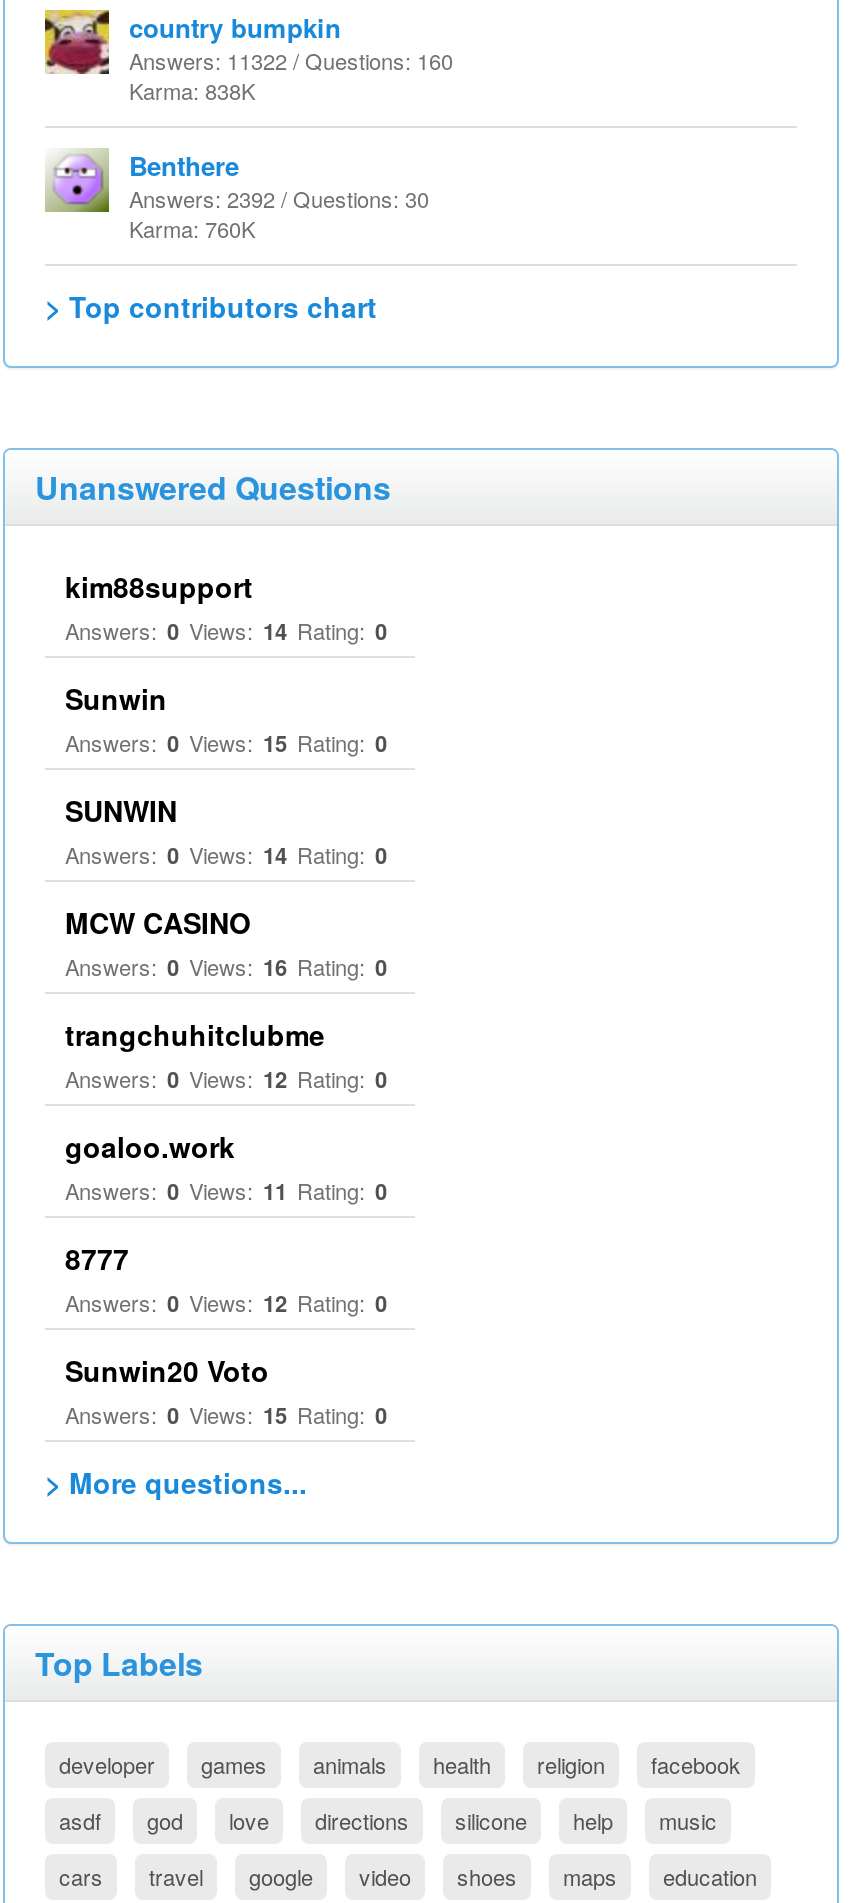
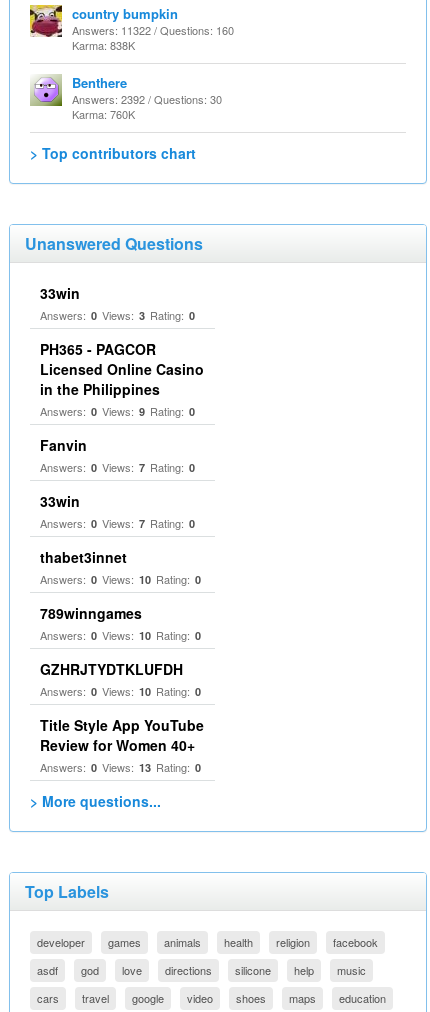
[65,566,387,646] kim88support | Answers: 0 Views: 14 Rating: 0 -> [40,283,195,323] 33win | Answers: 0 Views: 3 Rating: 0
[65,678,387,758] Sunwin | Answers: 0 Views: 15 Rating: 0 -> [40,339,204,419] PH365 - PAGCOR | Licensed Online Casino | in the Philippines | Answers: 0 Views: 9 Rating: 0
[65,790,387,870] SUNWIN | Answers: 0 Views: 14 Rating: 0 -> [40,435,195,475] Fanvin | Answers: 0 Views: 7 Rating: 0
[65,902,387,982] MCW CASINO | Answers: 0 Views: 16 Rating: 0 -> [40,491,195,531] 33win | Answers: 0 Views: 7 Rating: 0
[65,1014,387,1094] trangchuhitclubme | Answers: 0 Views: 12 Rating: 0 -> [40,547,201,587] thabet3innet | Answers: 0 Views: 10 Rating: 0
[65,1126,387,1206] goaloo.work | Answers: 0 Views: 11 Rating: 0 -> [40,603,201,643] 789winngames | Answers: 0 Views: 10 Rating: 0
[65,1238,387,1318] 8777 | Answers: 0 Views: 12 Rating: 0 -> [40,659,201,699] GZHRJTYDTKLUFDH | Answers: 0 Views: 10 Rating: 0
[65,1350,387,1430] Sunwin20 Voto | Answers: 0 Views: 15 Rating: 0 -> [40,715,204,775] Title Style App YouTube | Review for Women 40+ | Answers: 0 Views: 13 Rating: 0

